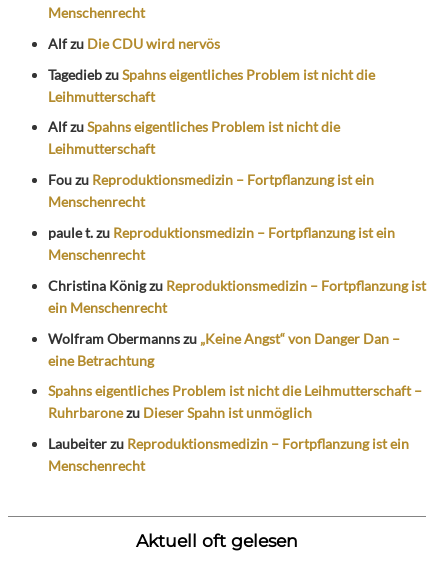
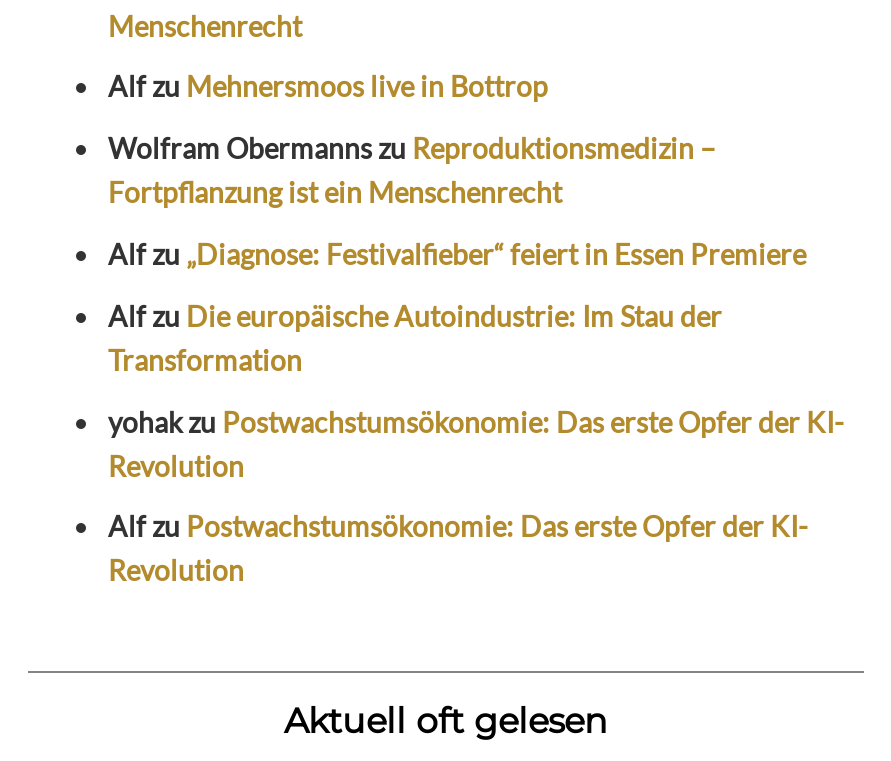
[48,35,426,474] Alf zu Die CDU wird nervös | Tagedieb zu Spahns eigentliches Problem ist nicht die | Leihmutterschaft | Alf zu Spahns eigentliches Problem ist nicht die | Leihmutterschaft | Fou zu Reproduktionsmedizin – Fortpflanzung ist ein | Menschenrecht | paule t. zu Reproduktionsmedizin – Fortpflanzung ist ein | Menschenrecht | Christina König zu Reproduktionsmedizin – Fortpflanzung ist | ein Menschenrecht | Wolfram Obermanns zu „Keine Angst“ von Danger Dan – | eine Betrachtung | Spahns eigentliches Problem ist nicht die Leihmutterschaft – | Ruhrbarone zu Dieser Spahn ist unmöglich | Laubeiter zu Reproduktionsmedizin – Fortpflanzung ist ein | Menschenrecht -> [108,70,844,588] Alf zu Mehnersmoos live in Bottrop | Wolfram Obermanns zu Reproduktionsmedizin – | Fortpflanzung ist ein Menschenrecht | Alf zu „Diagnose: Festivalfieber“ feiert in Essen Premiere | Alf zu Die europäische Autoindustrie: Im Stau der | Transformation | yohak zu Postwachstumsökonomie: Das erste Opfer der KI- | Revolution | Alf zu Postwachstumsökonomie: Das erste Opfer der KI- | Revolution

